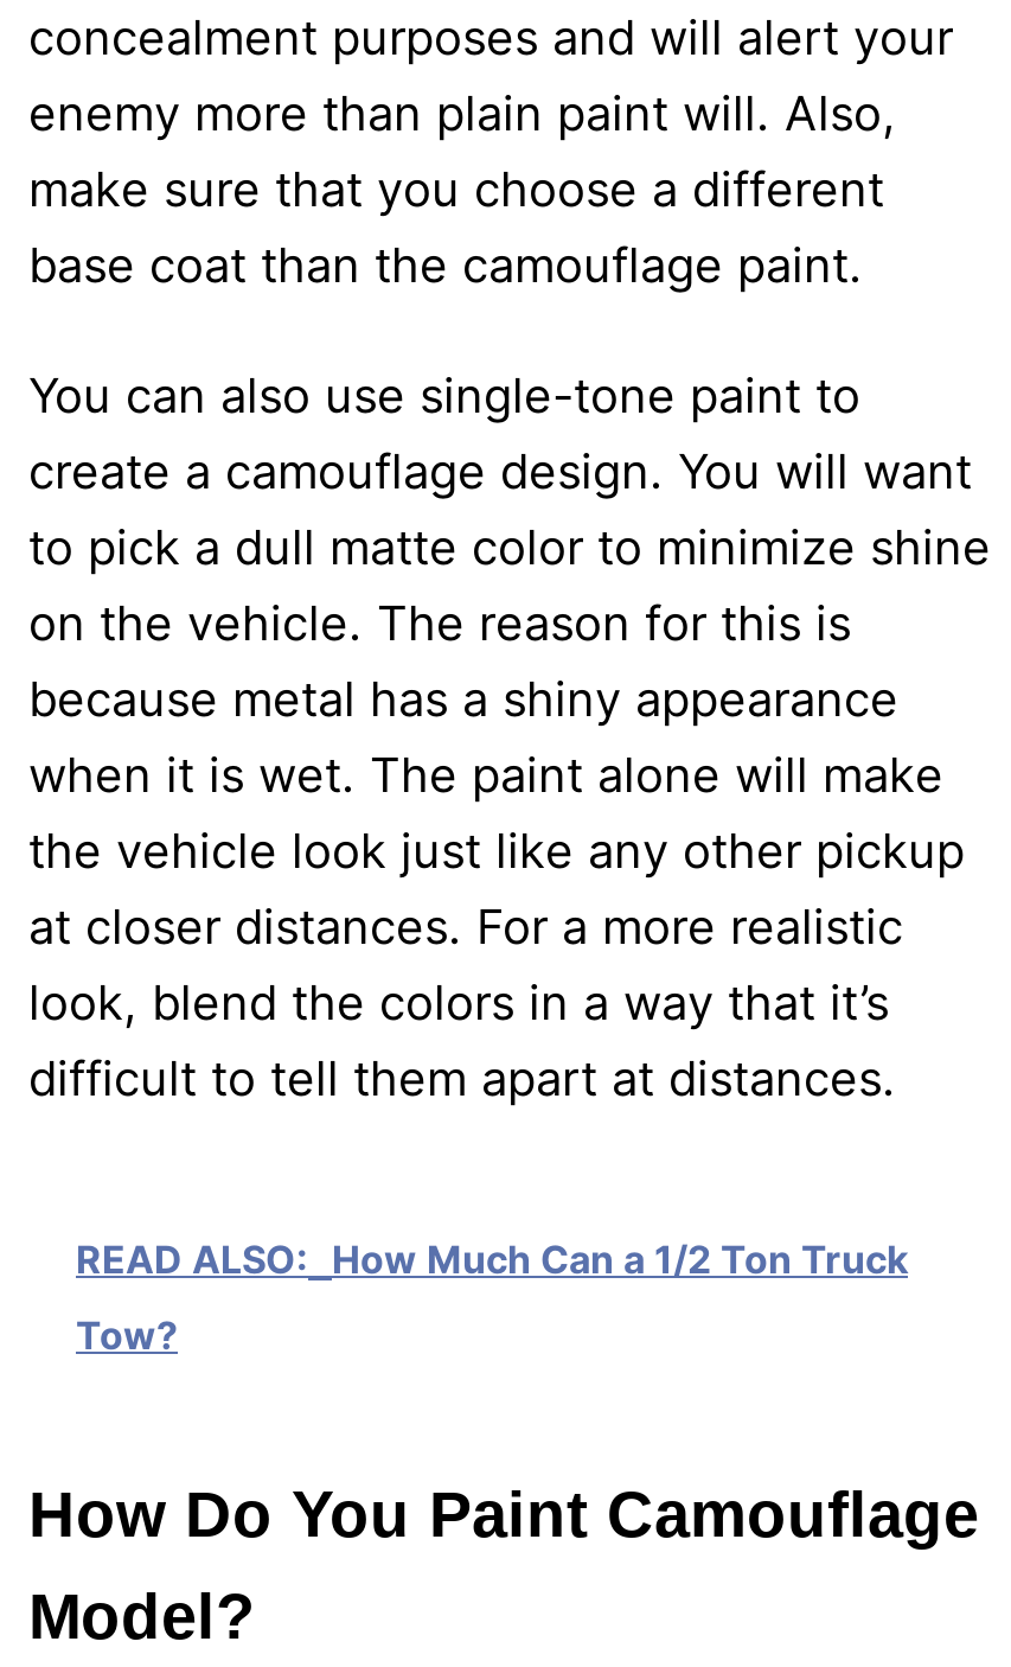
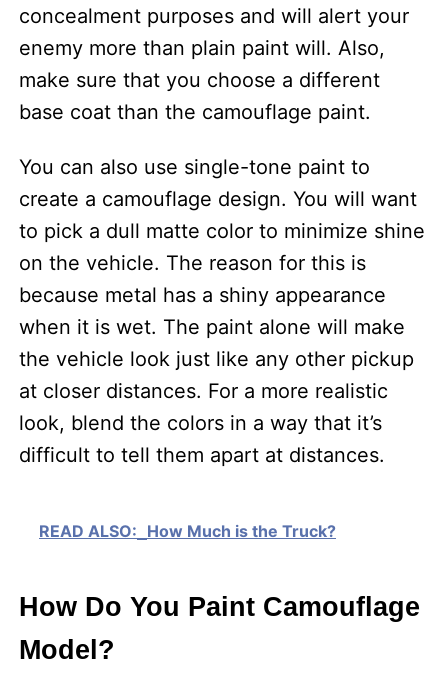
[76,1236,908,1360] READ ALSO: How Much Can a 1/2 Ton Truck | Tow? -> [39,521,336,541] READ ALSO: How Much is the Truck?

